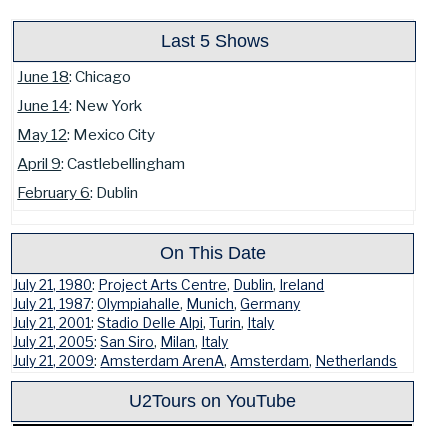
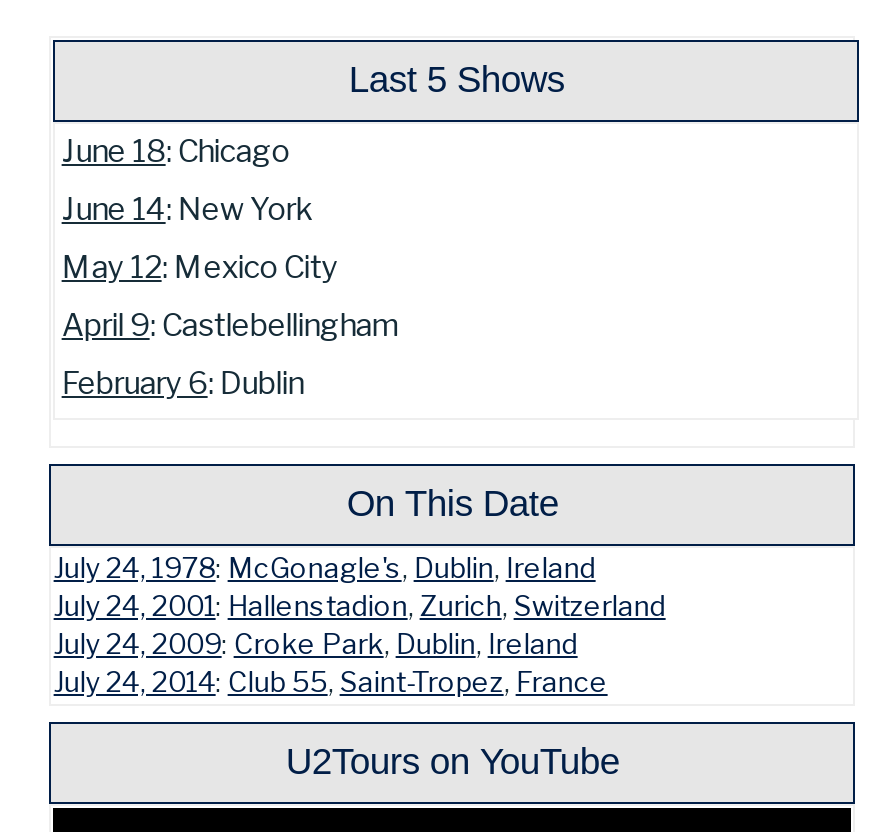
[13,277,397,369] July 21, 1980: Project Arts Centre, Dublin, Ireland | July 21, 1987: Olympiahalle, Munich, Germany | July 21, 2001: Stadio Delle Alpi, Turin, Italy | July 21, 2005: San Siro, Milan, Italy | July 21, 2009: Amsterdam ArenA, Amsterdam, Netherlands -> [54,552,666,698] July 24, 1978: McGonagle's, Dublin, Ireland | July 24, 2001: Hallenstadion, Zurich, Switzerland | July 24, 2009: Croke Park, Dublin, Ireland | July 24, 2014: Club 55, Saint-Tropez, France

